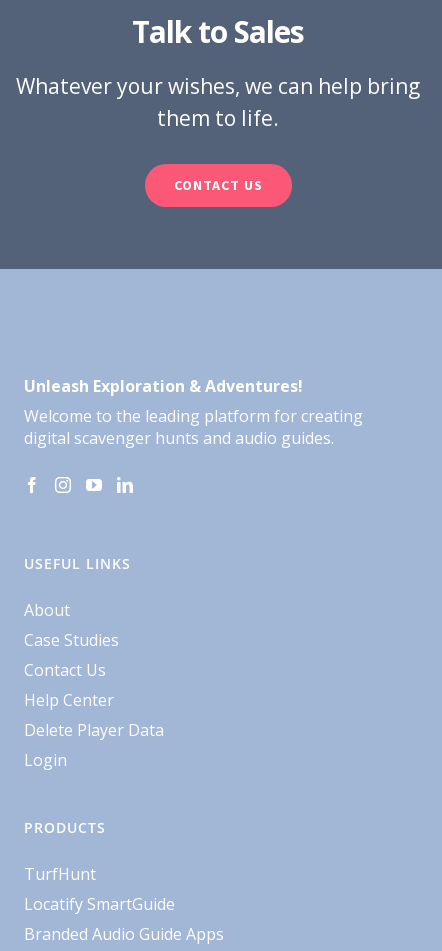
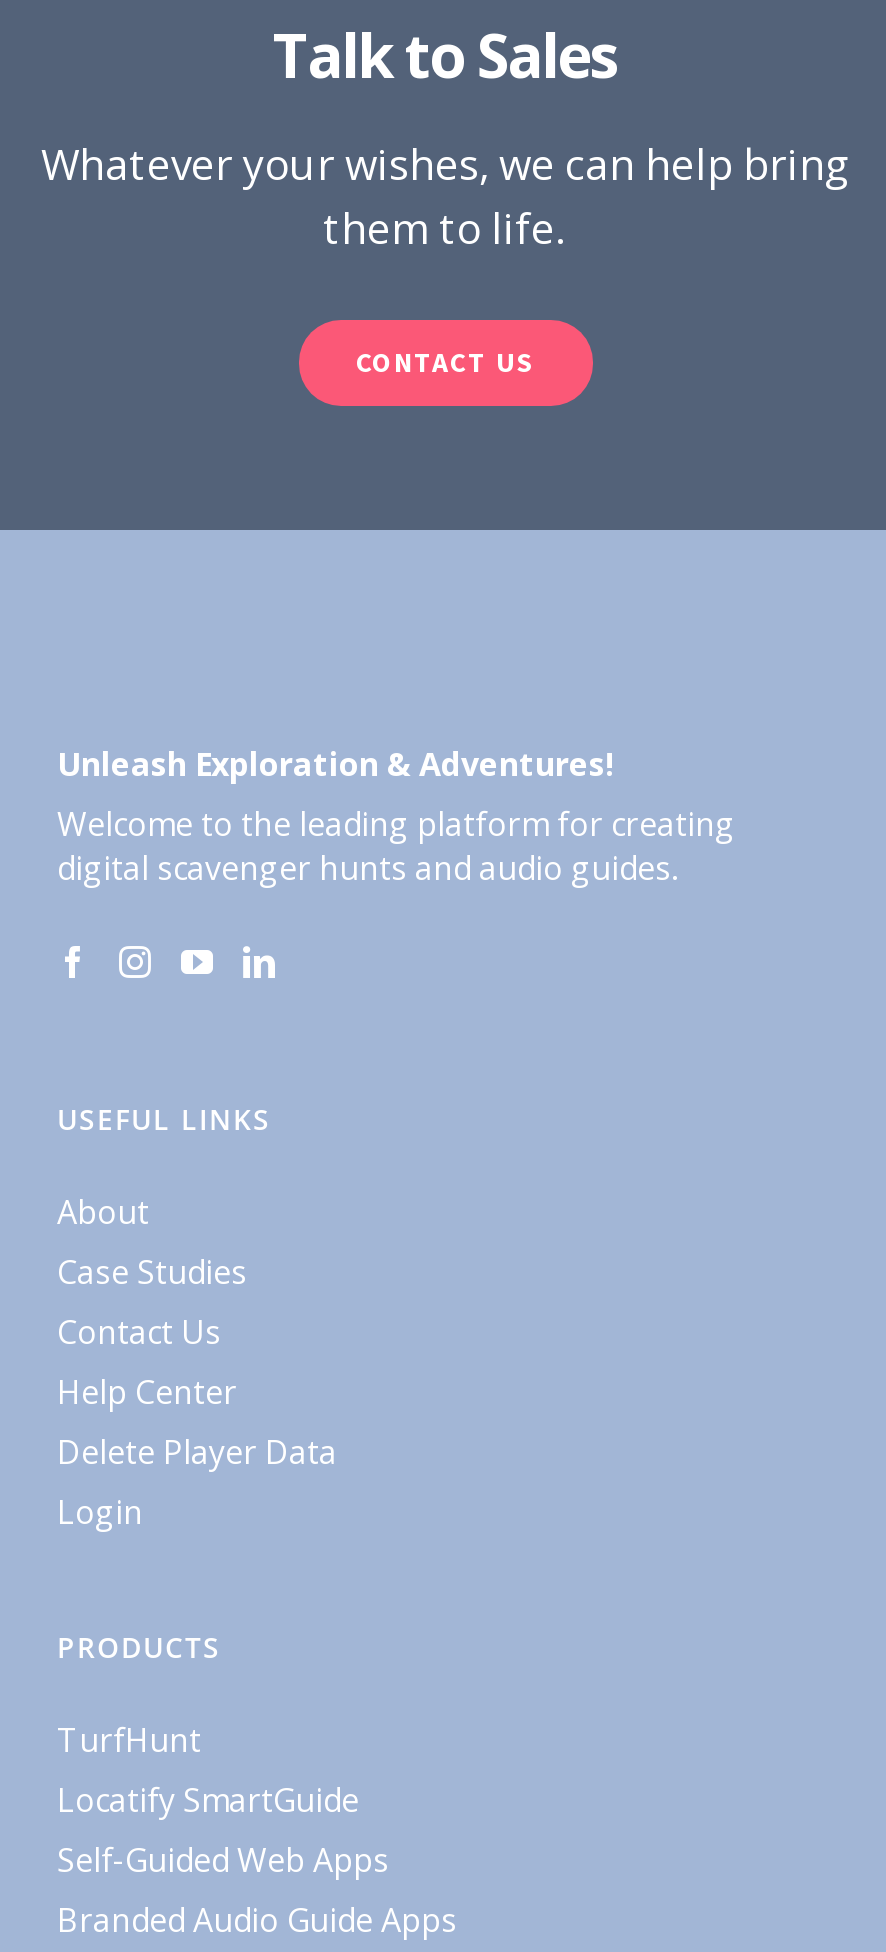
none -> [57,1838,389,1882] Self-Guided Web Apps

